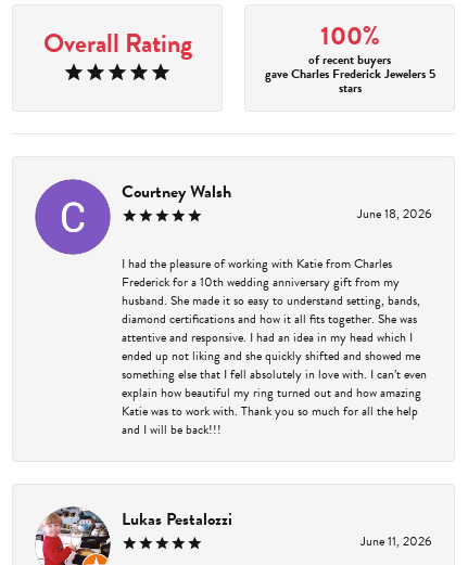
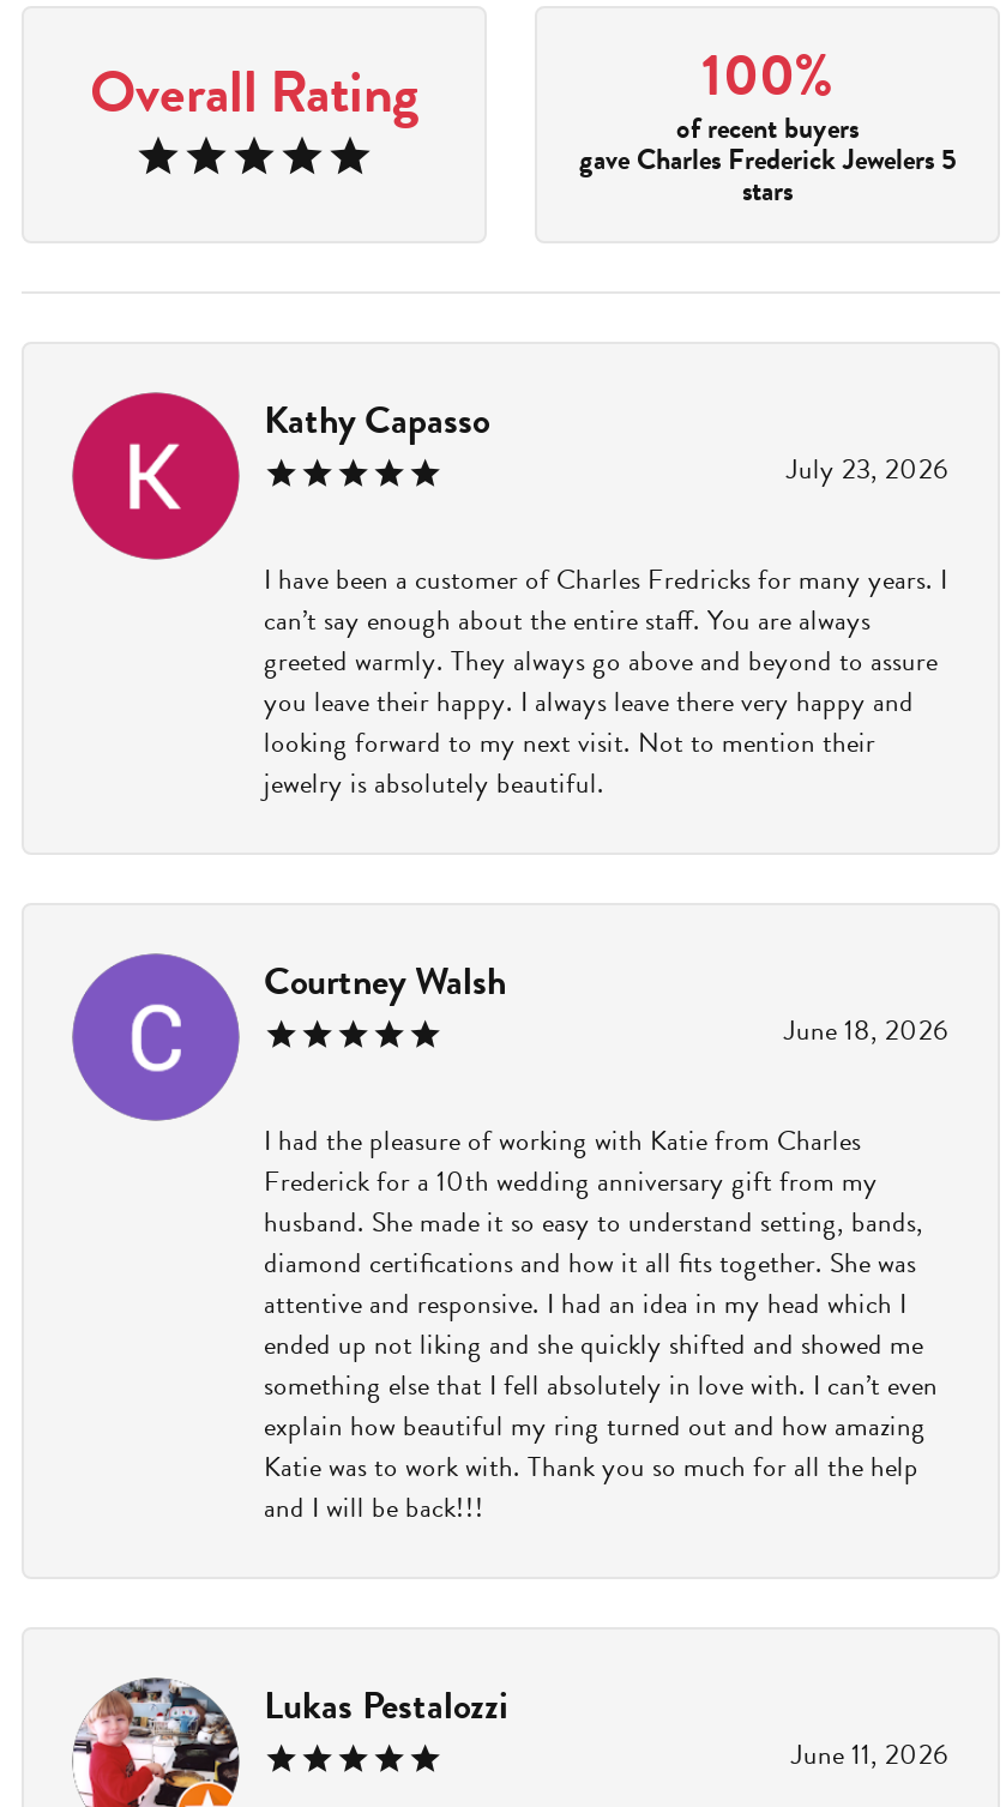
none -> [72,392,950,805] [image] | Kathy Capasso | July 23, 2026 | I have been a customer of Charles Fredricks for many years. I | can’t say enough about the entire staff. You are always | greeted warmly. They always go above and beyond to assure | you leave their happy. I always leave there very happy and | looking forward to my next visit. Not to mention their | jewelry is absolutely beautiful.

